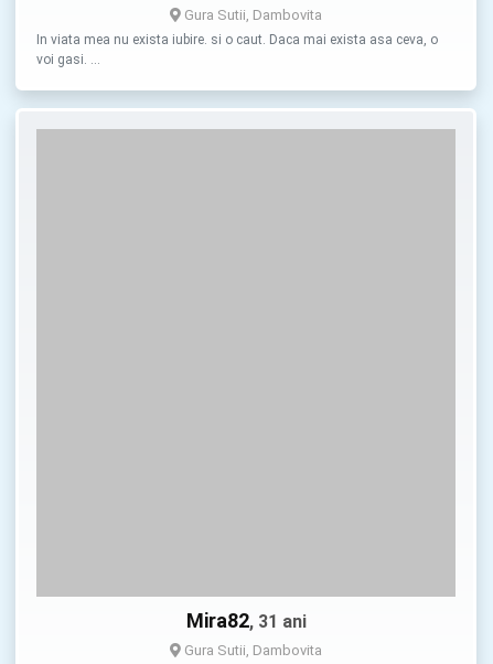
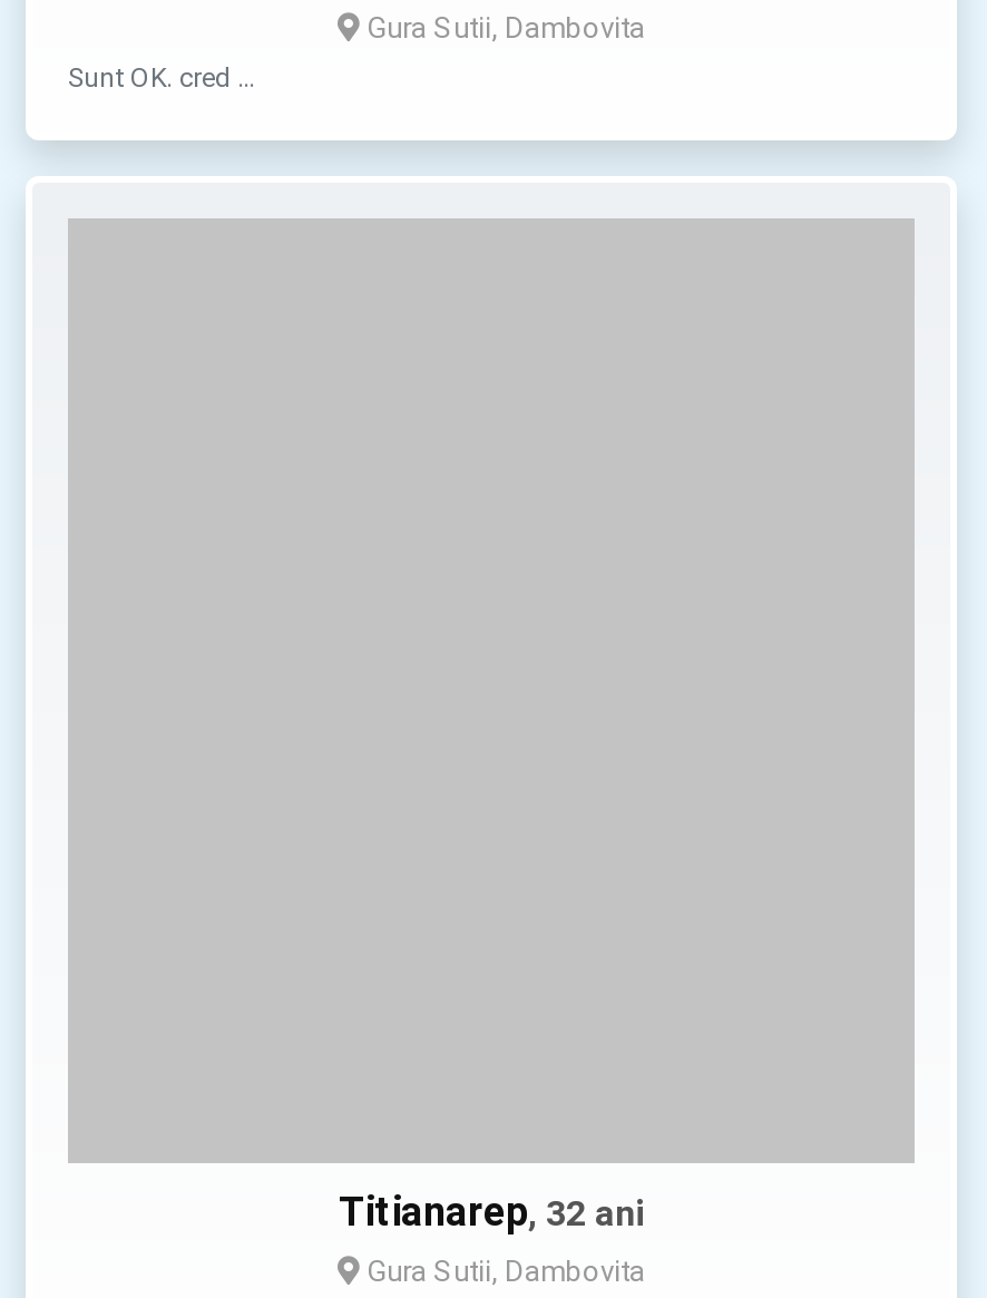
[36,32,438,67] In viata mea nu exista iubire. si o caut. Daca mai exista asa ceva, o | voi gasi. … -> [68,62,257,94] Sunt OK. cred …
[186,609,306,632] Mira82, 31 ani -> [339,1188,644,1234] Titianarep, 32 ani

